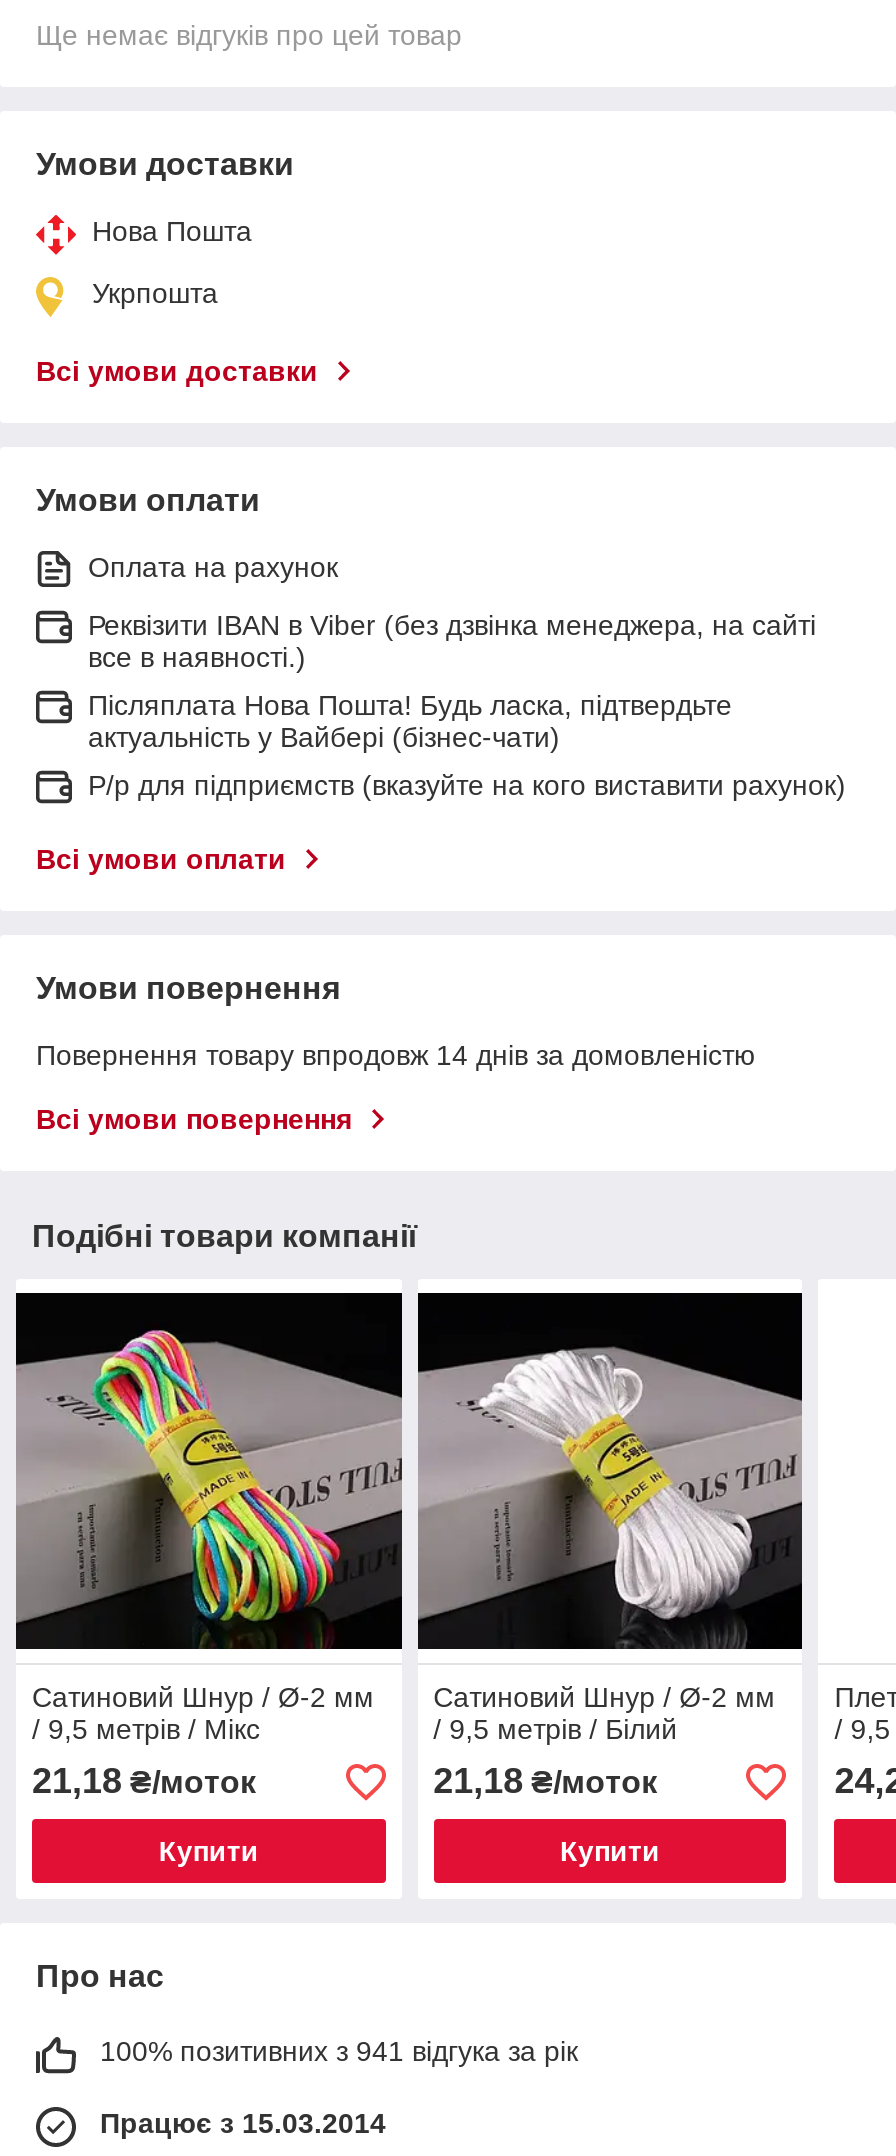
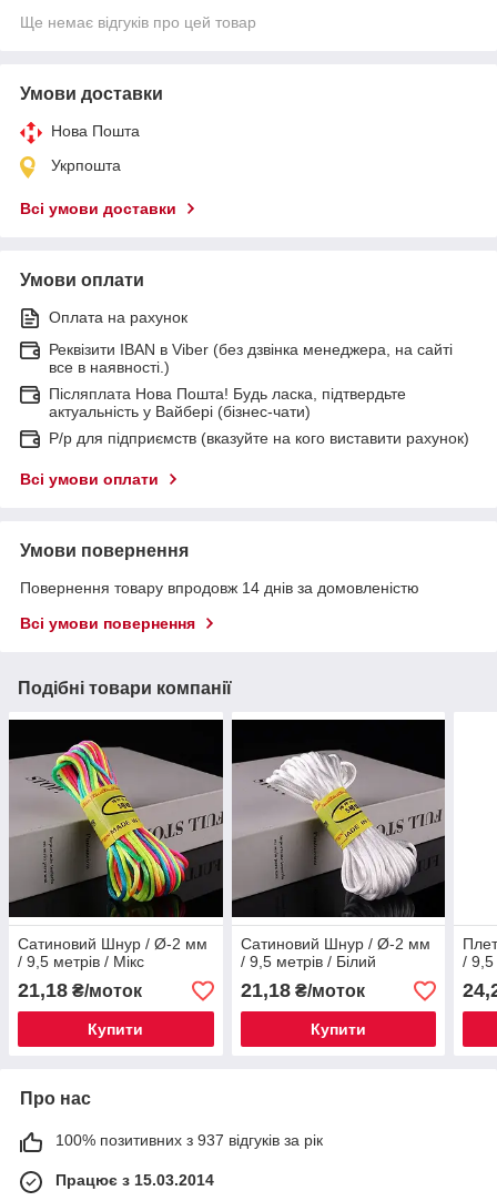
[100,2035,578,2067] 100% позитивних з 941 відгука за рік -> [55,1131,323,1149] 100% позитивних з 937 відгуків за рік

